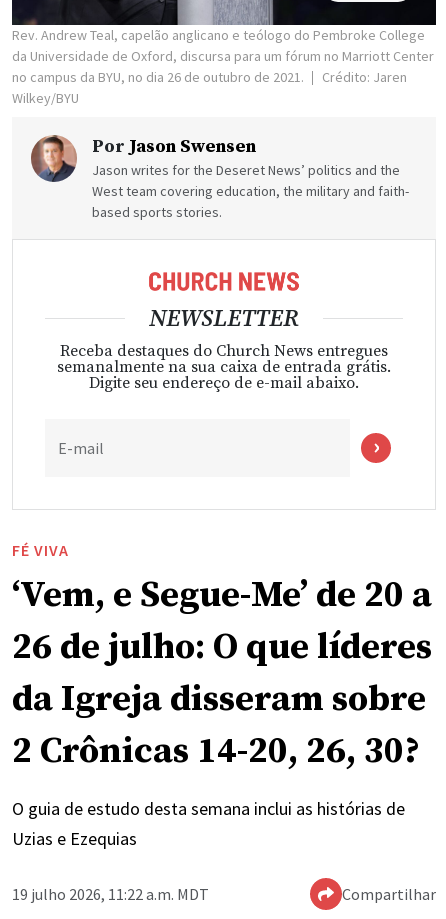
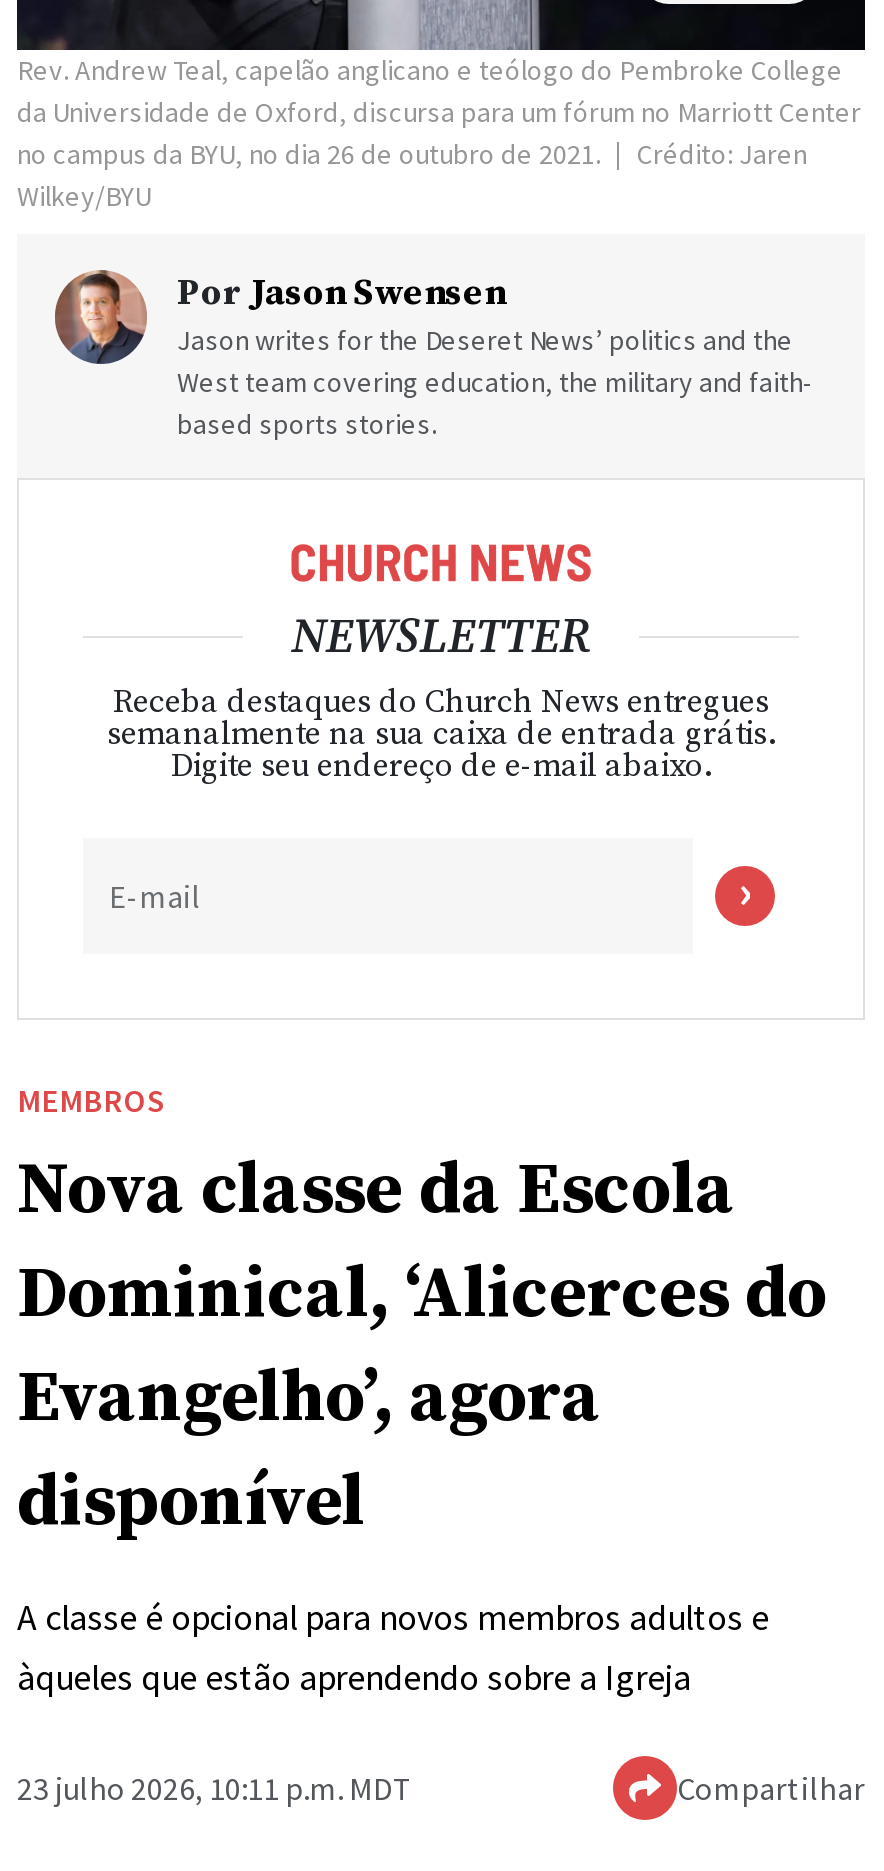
[12,540,432,774] FÉ VIVA | ‘Vem, e Segue-Me’ de 20 a | 26 de julho: O que líderes | da Igreja disseram sobre | 2 Crônicas 14-20, 26, 30? -> [17,1080,827,1548] MEMBROS | Nova classe da Escola | Dominical, ‘Alicerces do | Evangelho’, agora | disponível
[12,797,405,850] O guia de estudo desta semana inclui as histórias de | Uzias e Ezequias -> [17,1594,769,1700] A classe é opcional para novos membros adultos e | àqueles que estão aprendendo sobre a Igreja
[12,884,209,904] 19 julho 2026, 11:22 a.m. MDT -> [17,1768,413,1808] 23 julho 2026, 10:11 p.m. MDT

